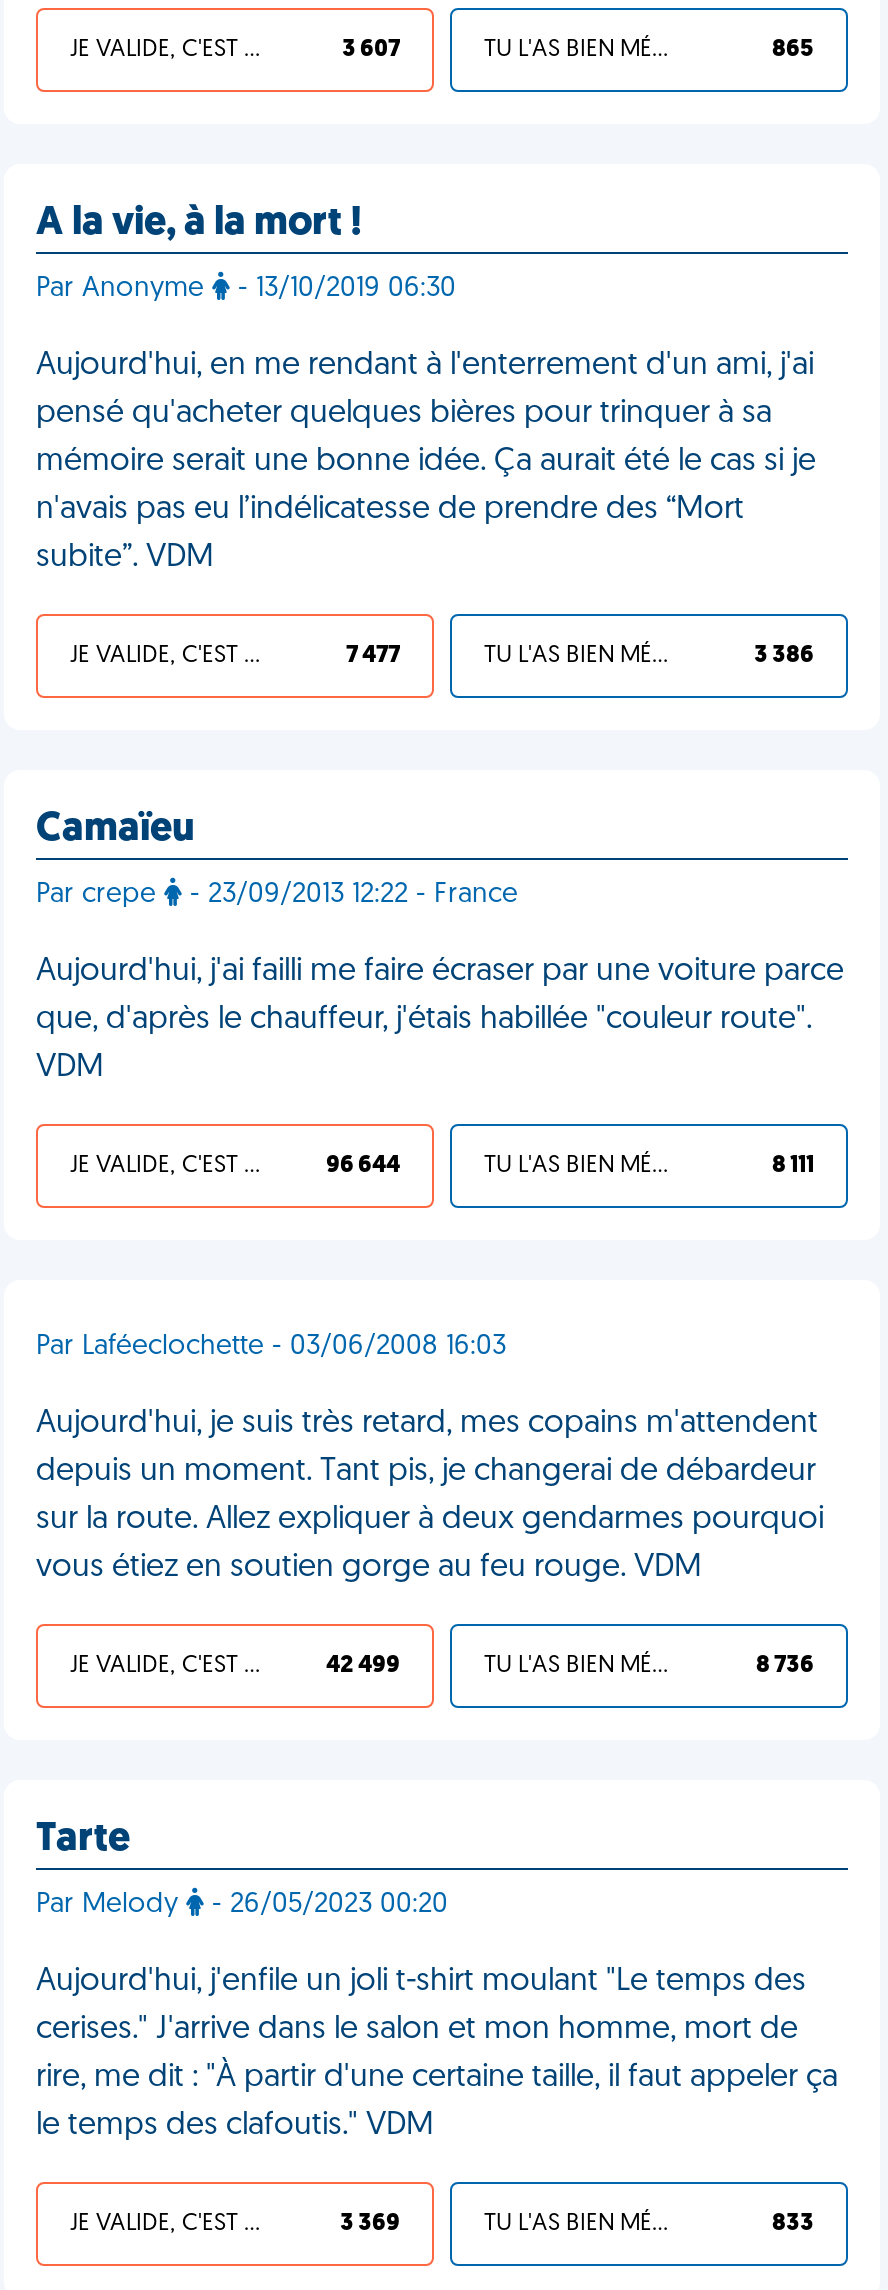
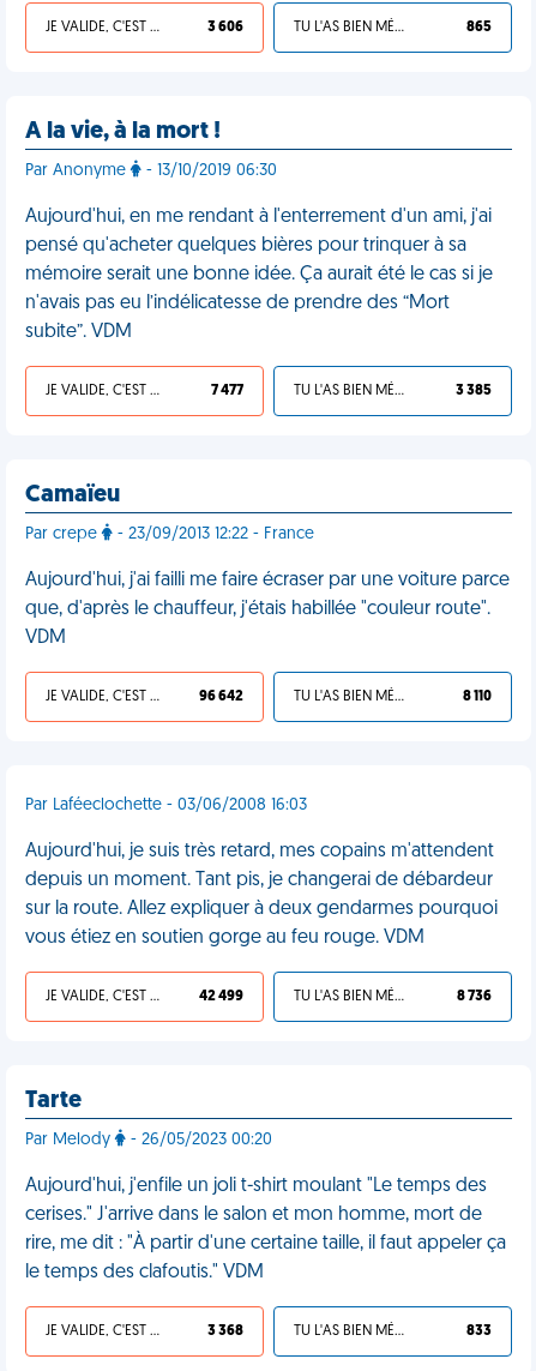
[342,38,400,62] 3 607 -> [207,20,243,35] 3 606
[754,644,814,668] 3 386 -> [456,384,492,398] 3 385
[326,1154,400,1178] 96 644 -> [199,690,243,704] 96 642
[772,1154,814,1178] 8 111 -> [463,690,492,704] 8 110
[340,2212,400,2236] 3 369 -> [207,1324,243,1339] 3 368

